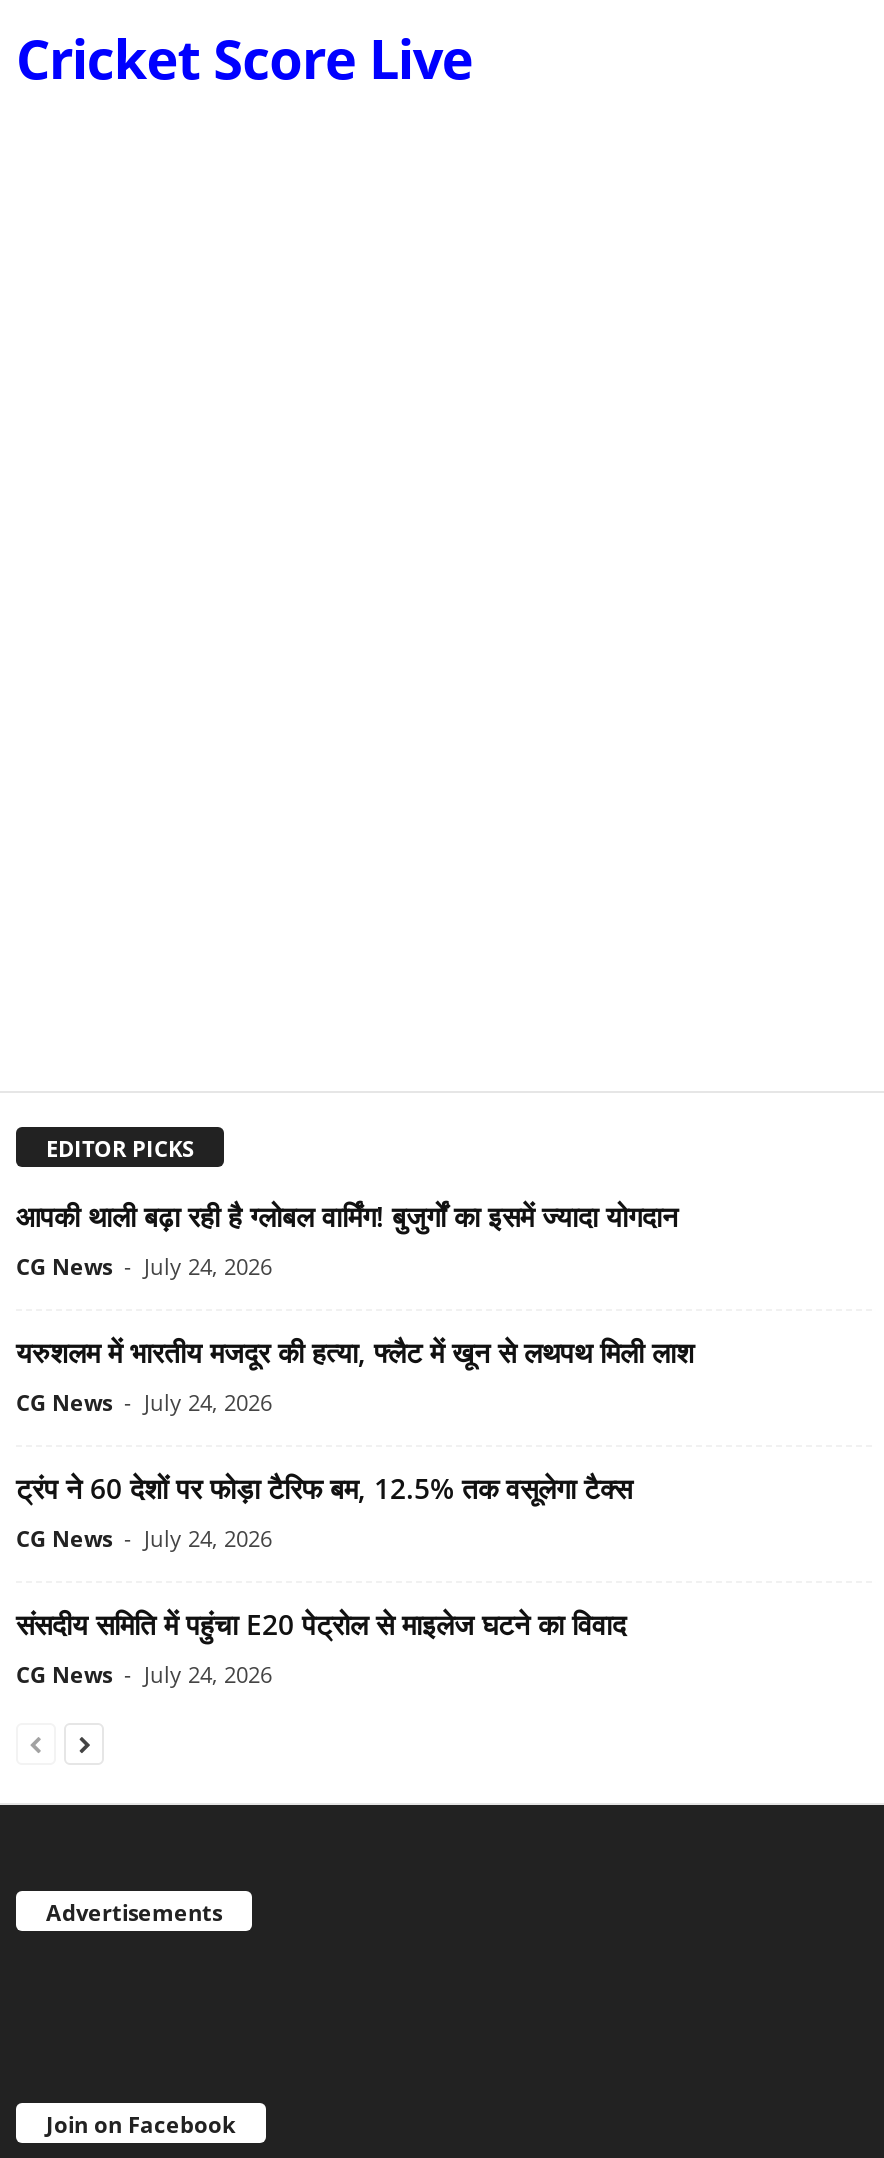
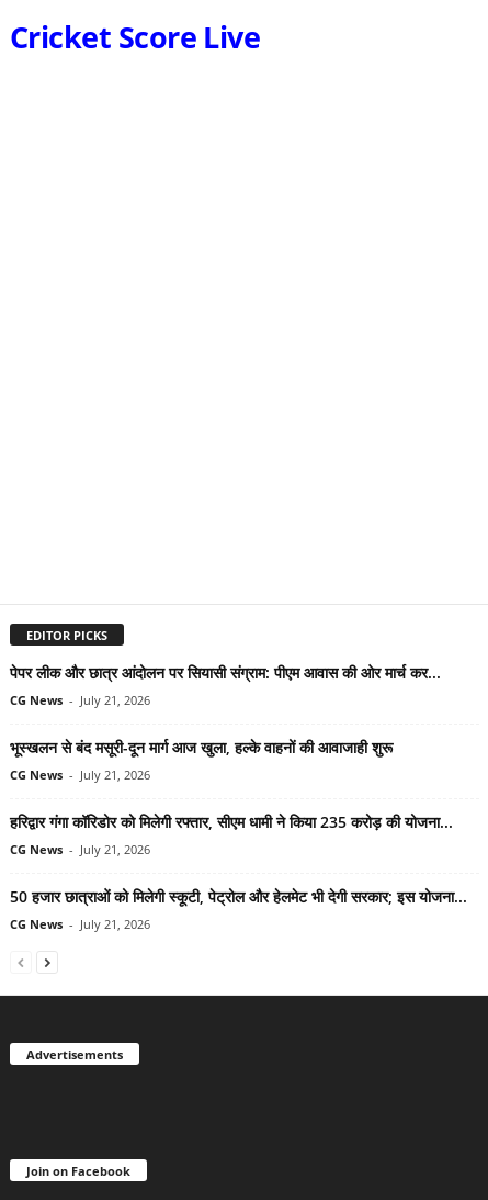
[16,1197,678,1281] आपकी थाली बढ़ा रही है ग्लोबल वार्मिंग! बुजुर्गों का इसमें ज्यादा योगदान | CG News - July 24, 2026 -> [10,662,441,708] पेपर लीक और छात्र आंदोलन पर सियासी संग्राम: पीएम आवास की ओर मार्च कर... | CG News - July 21, 2026
[16,1333,694,1417] यरुशलम में भारतीय मजदूर की हत्या, फ्लैट में खून से लथपथ मिली लाश | CG News - July 24, 2026 -> [10,737,393,783] भूस्खलन से बंद मसूरी-दून मार्ग आज खुला, हल्के वाहनों की आवाजाही शुरू | CG News - July 21, 2026
[16,1469,632,1553] ट्रंप ने 60 देशों पर फोड़ा टैरिफ बम, 12.5% तक वसूलेगा टैक्स | CG News - July 24, 2026 -> [10,811,453,857] हरिद्वार गंगा कॉरिडोर को मिलेगी रफ्तार, सीएम धामी ने किया 235 करोड़ की योजना... | CG News - July 21, 2026
[16,1605,626,1689] संसदीय समिति में पहुंचा E20 पेट्रोल से माइलेज घटने का विवाद | CG News - July 24, 2026 -> [10,886,467,932] 50 हजार छात्राओं को मिलेगी स्कूटी, पेट्रोल और हेलमेट भी देगी सरकार; इस योजना... | CG News - July 21, 2026

